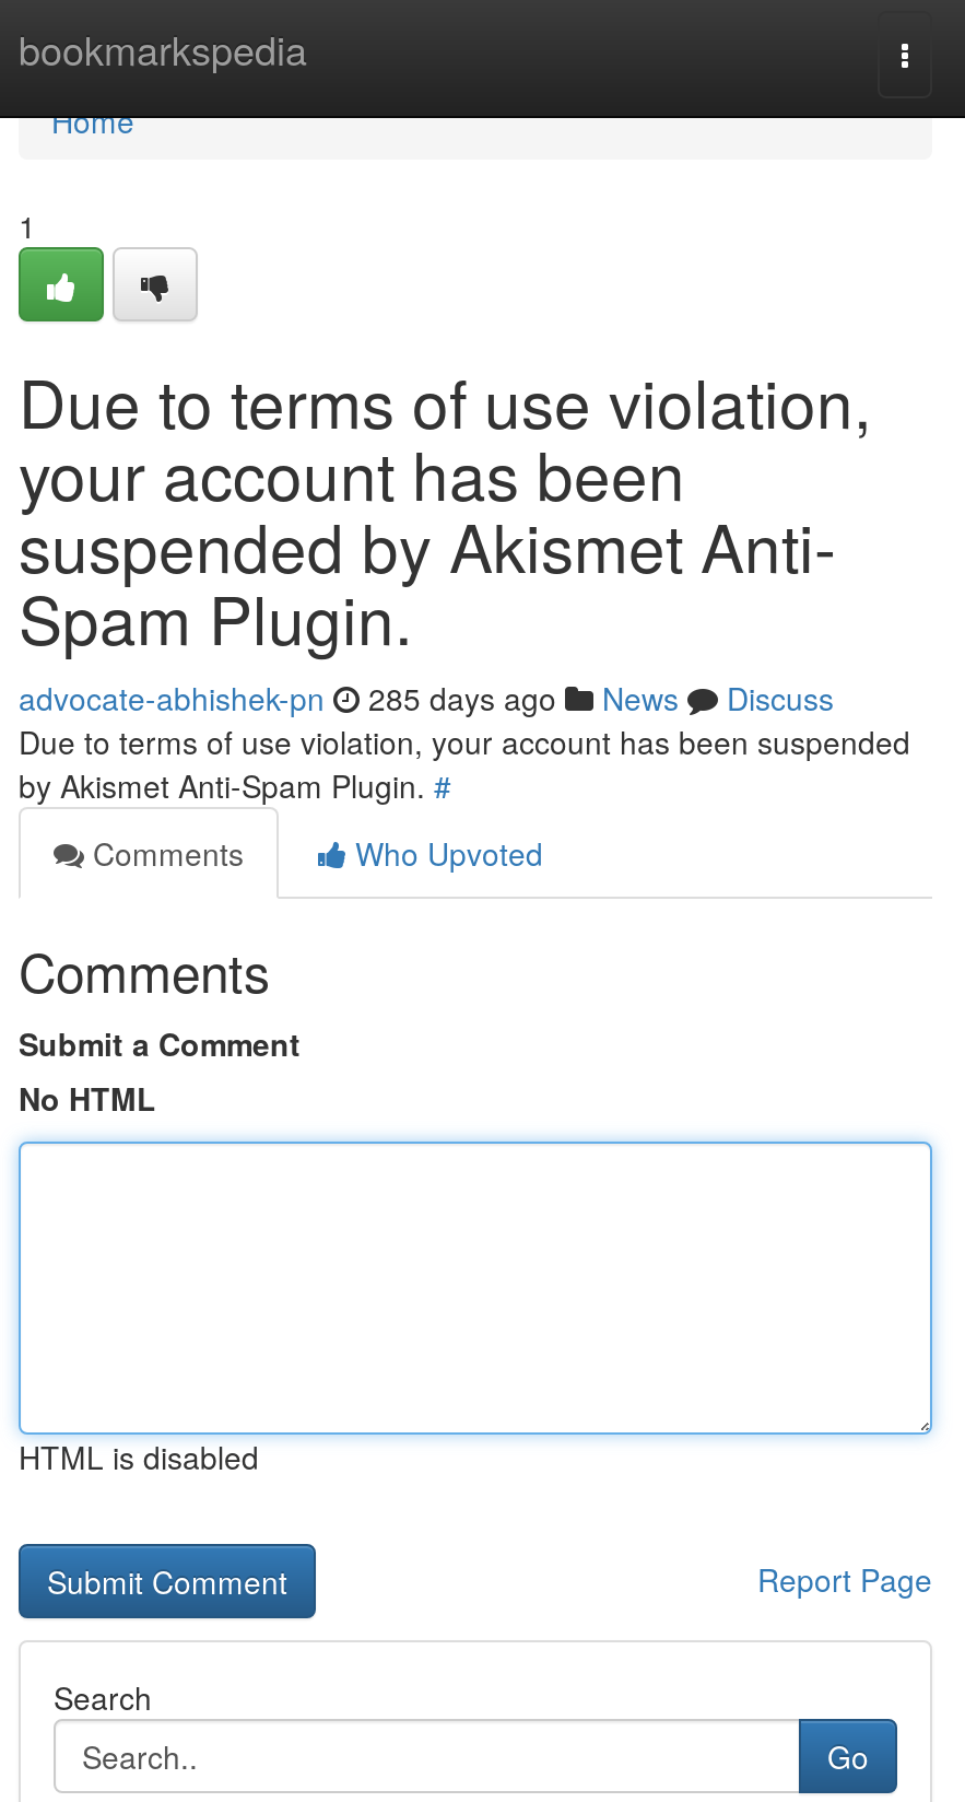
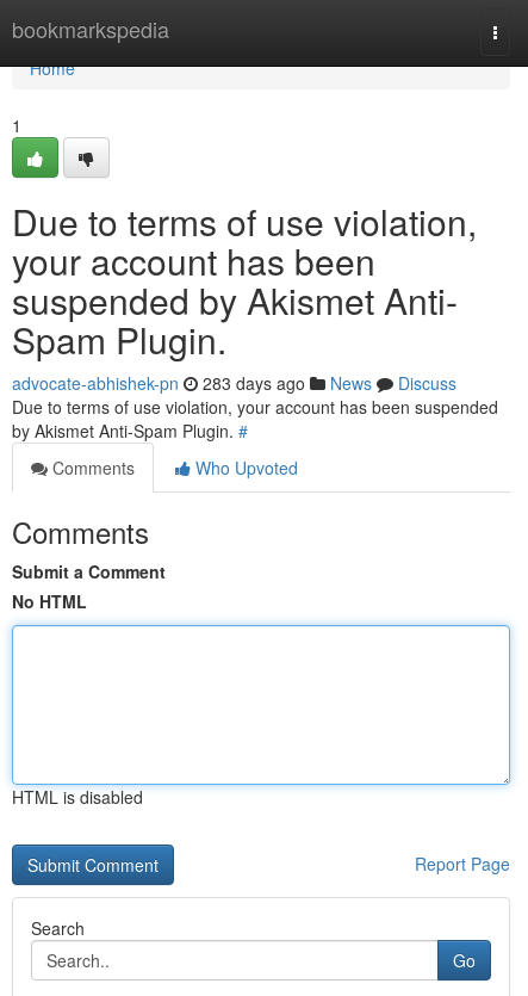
[19,676,834,719] advocate-abhishek-pn 285 days ago News Discuss -> [12,371,456,395] advocate-abhishek-pn 283 days ago News Discuss

